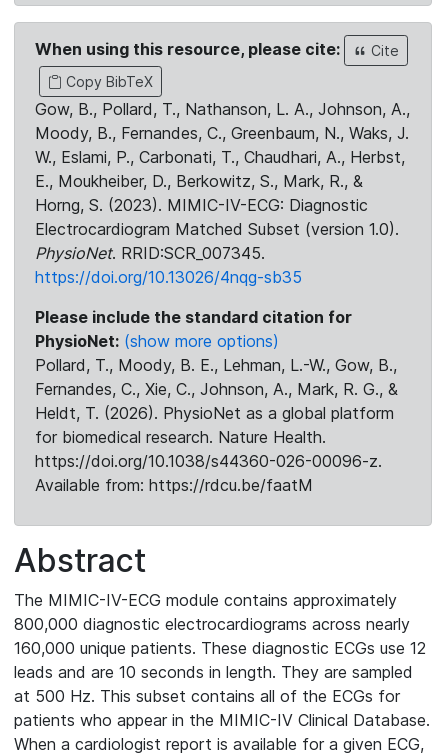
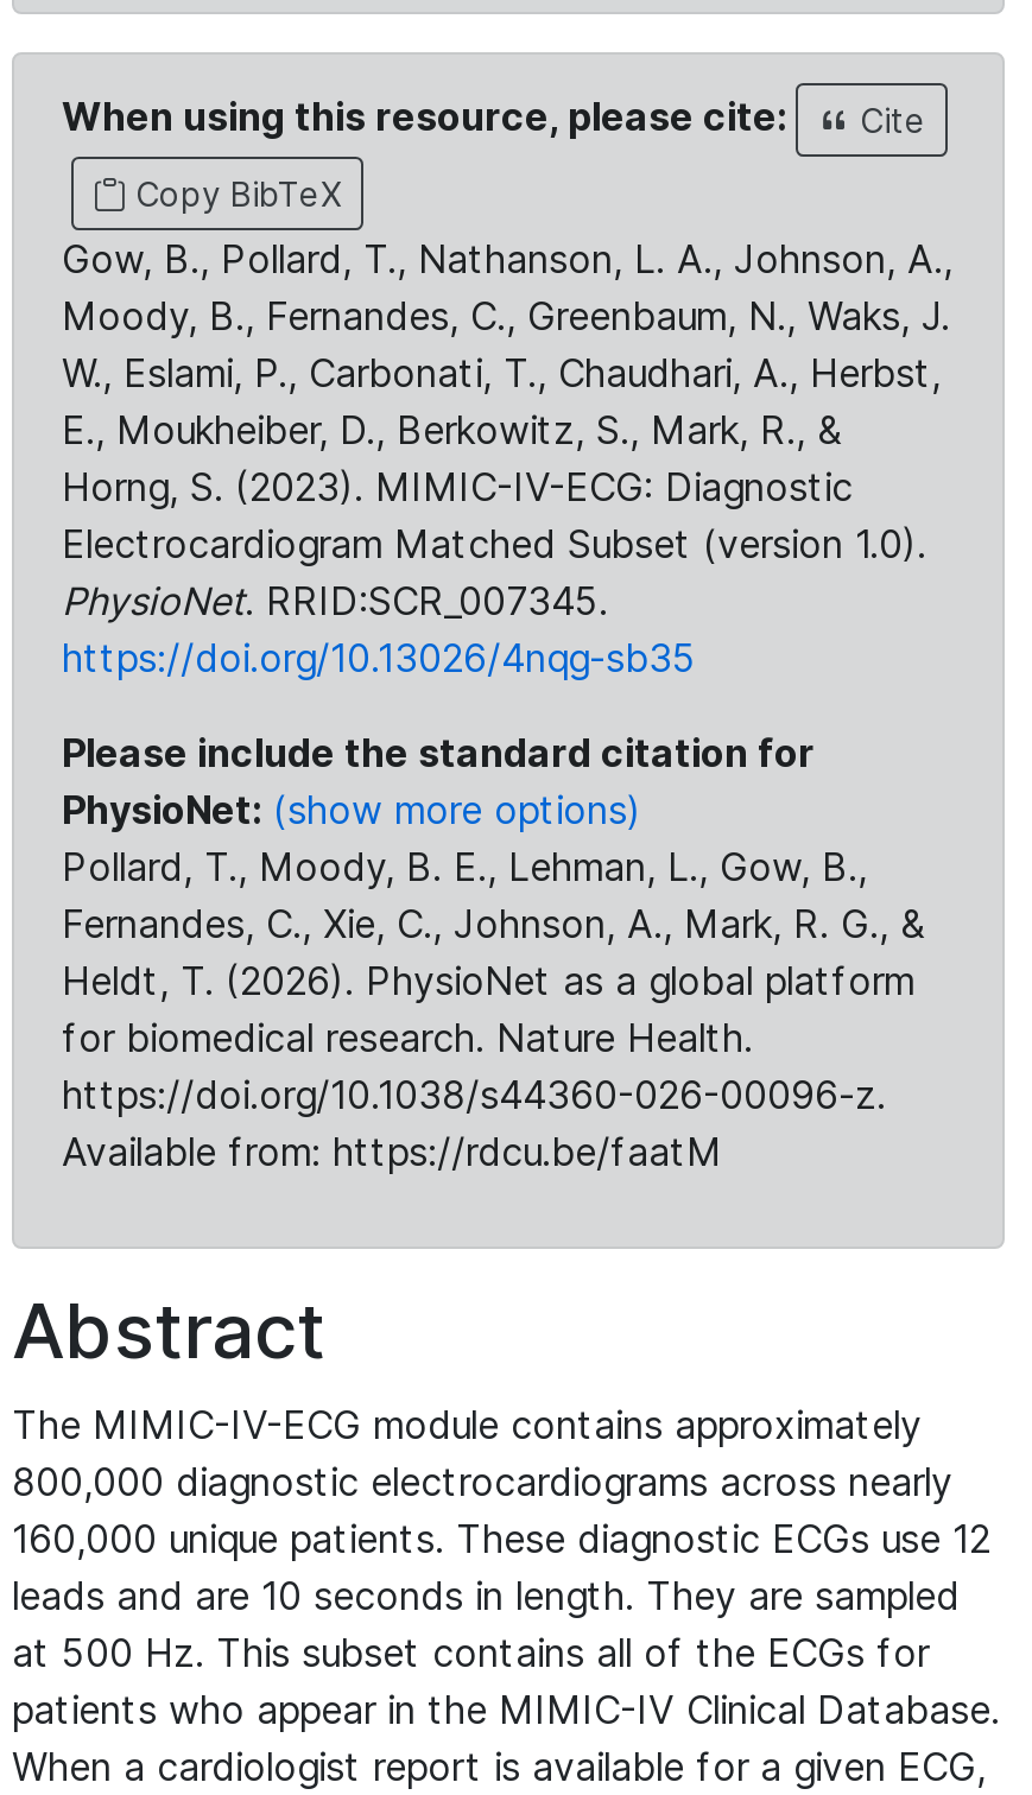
[35,355,397,375] Pollard, T., Moody, B. E., Lehman, L.-W., Gow, B., -> [62,843,867,890] Pollard, T., Moody, B. E., Lehman, L., Gow, B.,

